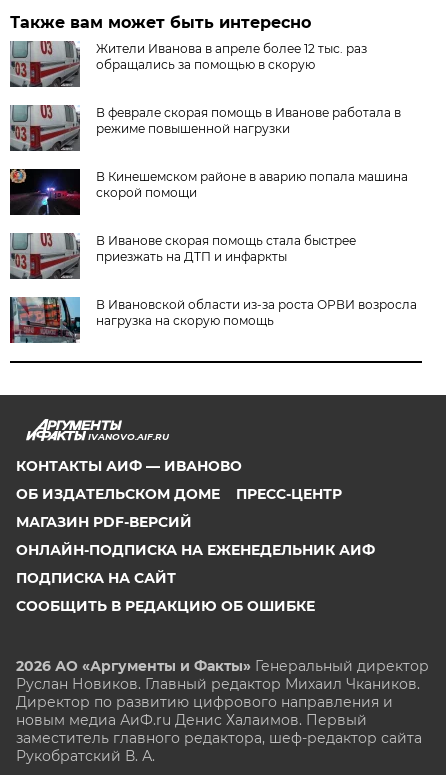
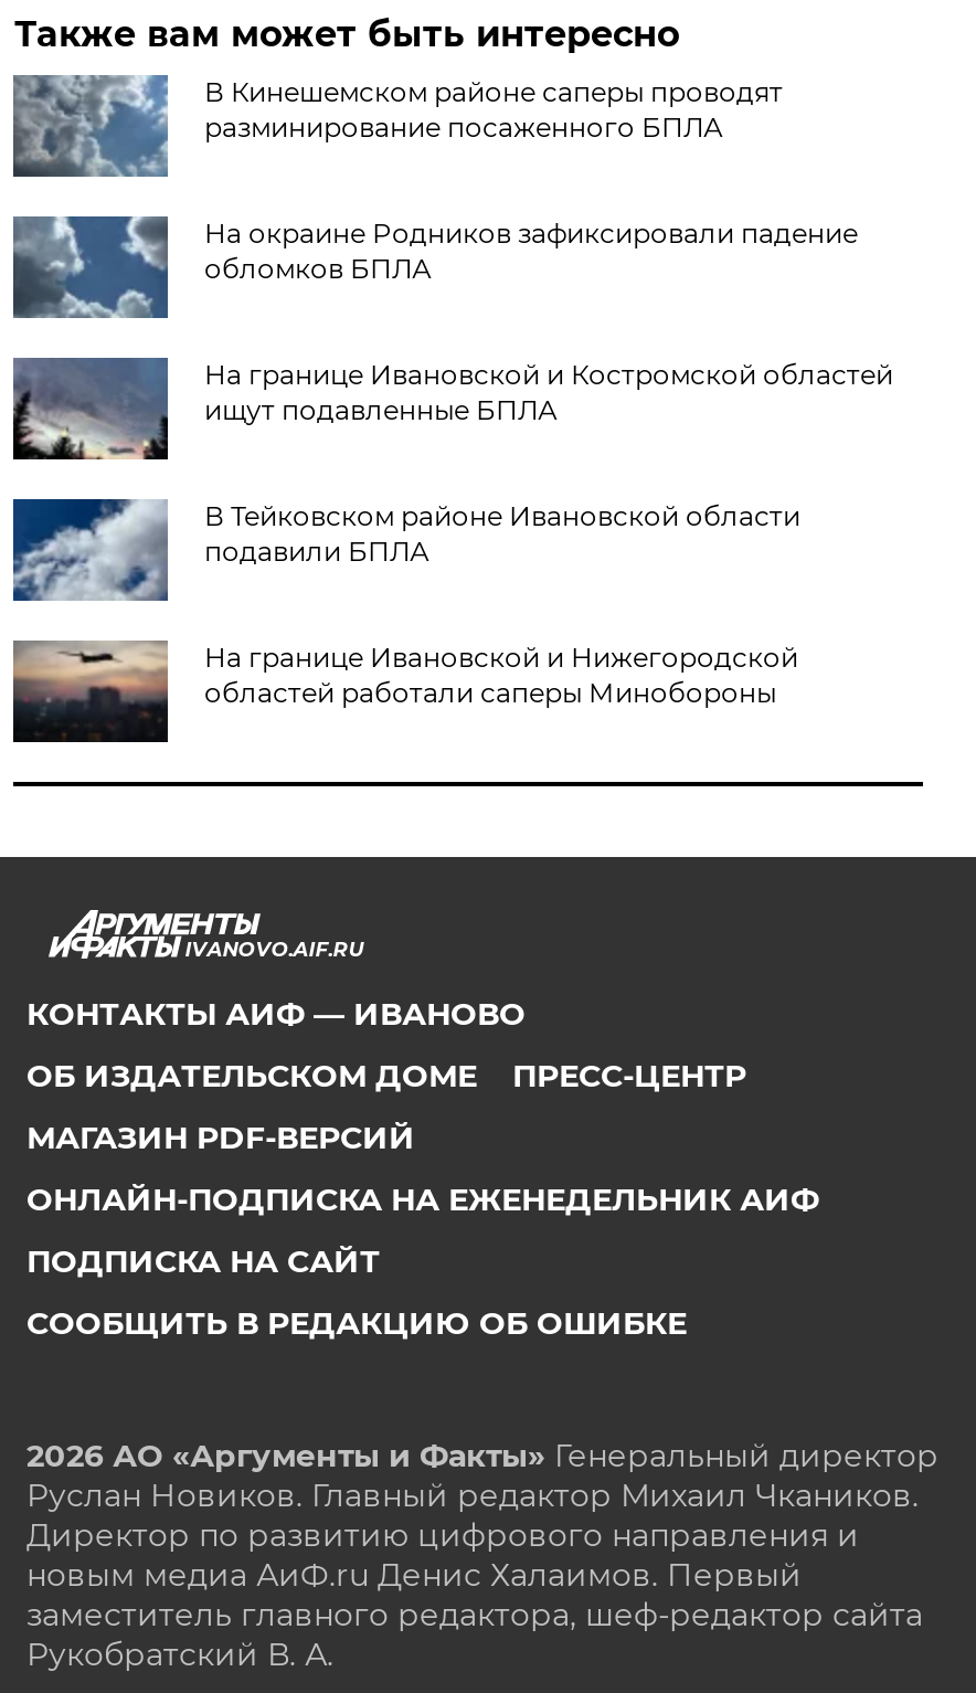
[10,40,367,88] [image] | Жители Иванова в апреле более 12 тыс. раз | обращались за помощью в скорую -> [15,73,783,179] [image] | В Кинешемском районе саперы проводят | разминирование посаженного БПЛА
[10,104,401,152] [image] | В феврале скорая помощь в Иванове работала в | режиме повышенной нагрузки -> [11,214,858,320] [image] | На окраине Родников зафиксировали падение | обломков БПЛА
[9,168,408,216] [image] | В Кинешемском районе в аварию попала машина | скорой помощи -> [11,356,893,462] [image] | На границе Ивановской и Костромской областей | ищут подавленные БПЛА
[10,232,356,279] [image] | В Иванове скорая помощь стала быстрее | приезжать на ДТП и инфаркты -> [11,497,800,601] [image] | В Тейковском районе Ивановской области | подавили БПЛА
[9,297,417,344] [image] | В Ивановской области из-за роста ОРВИ возросла | нагрузка на скорую помощь -> [11,638,798,744] [image] | На границе Ивановской и Нижегородской | областей работали саперы Минобороны

